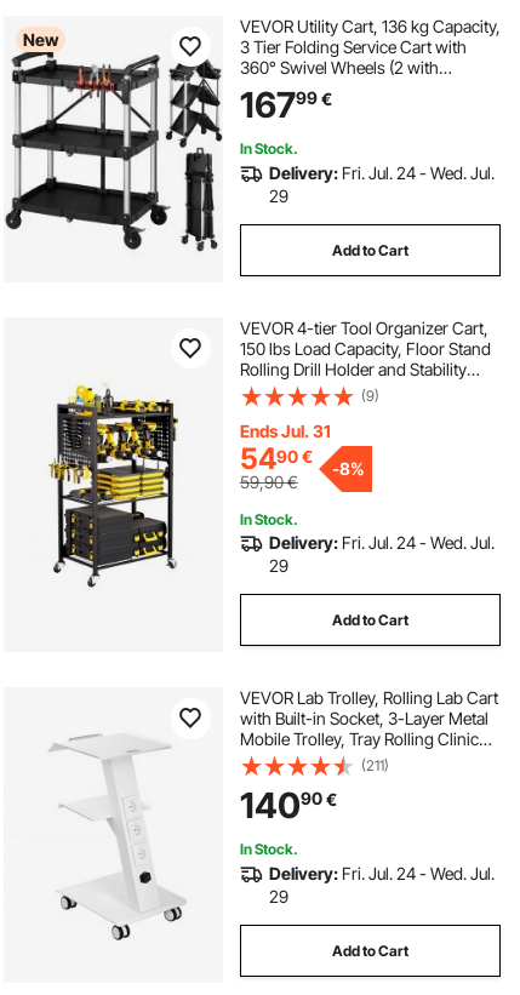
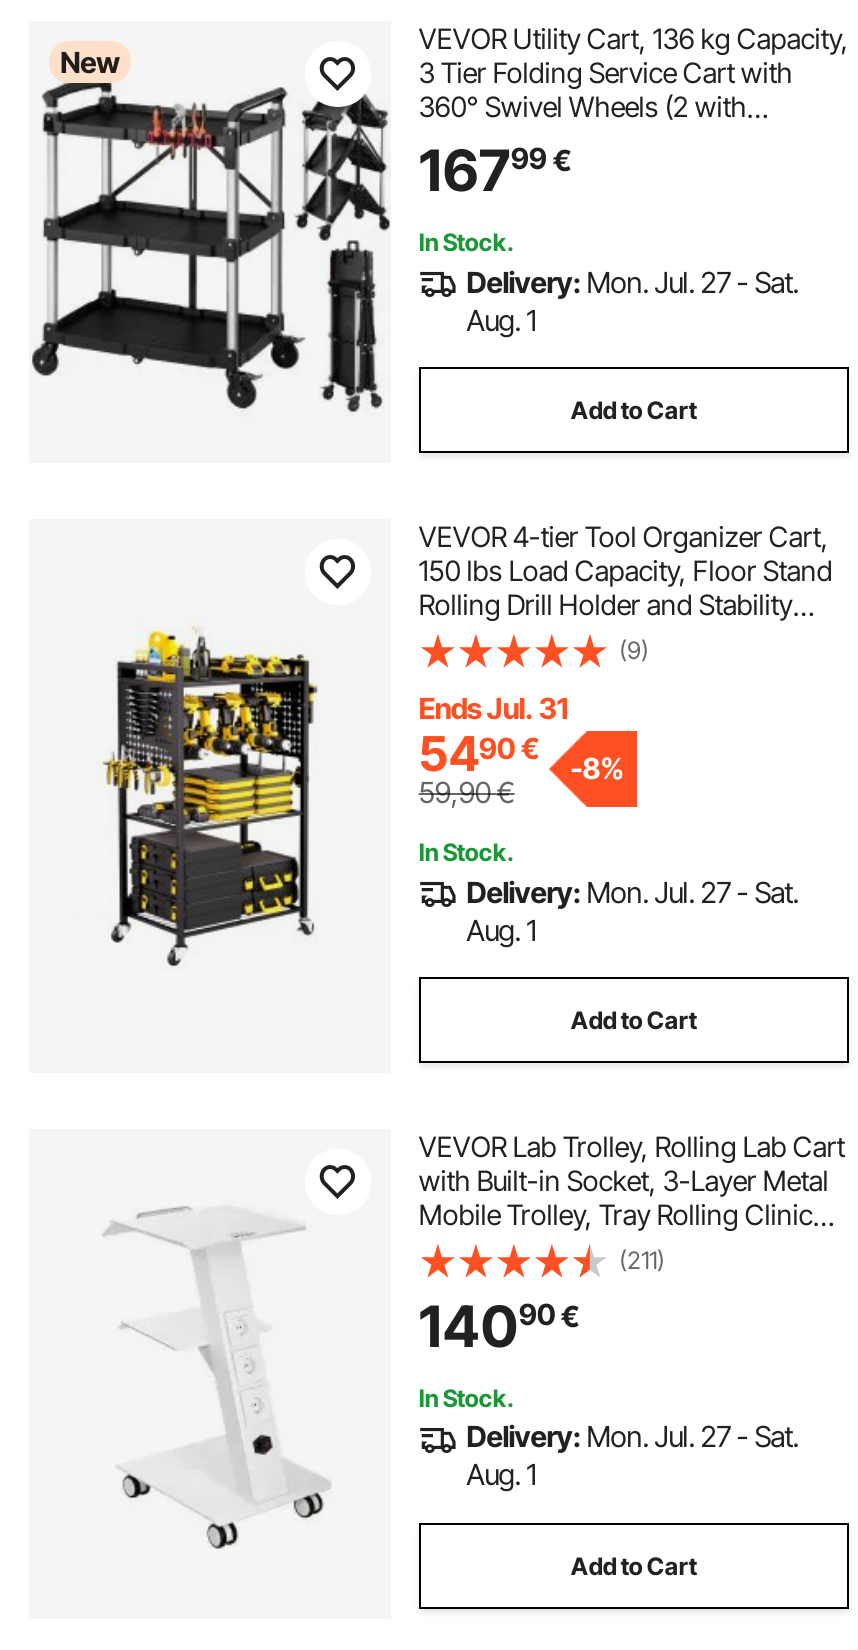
[269,162,494,206] Delivery: Fri. Jul. 24 - Wed. Jul. | 29 -> [466,265,798,337] Delivery: Mon. Jul. 27 - Sat. | Aug. 1
[269,532,494,576] Delivery: Fri. Jul. 24 - Wed. Jul. | 29 -> [466,875,798,947] Delivery: Mon. Jul. 27 - Sat. | Aug. 1
[269,863,494,906] Delivery: Fri. Jul. 24 - Wed. Jul. | 29 -> [466,1420,798,1492] Delivery: Mon. Jul. 27 - Sat. | Aug. 1

